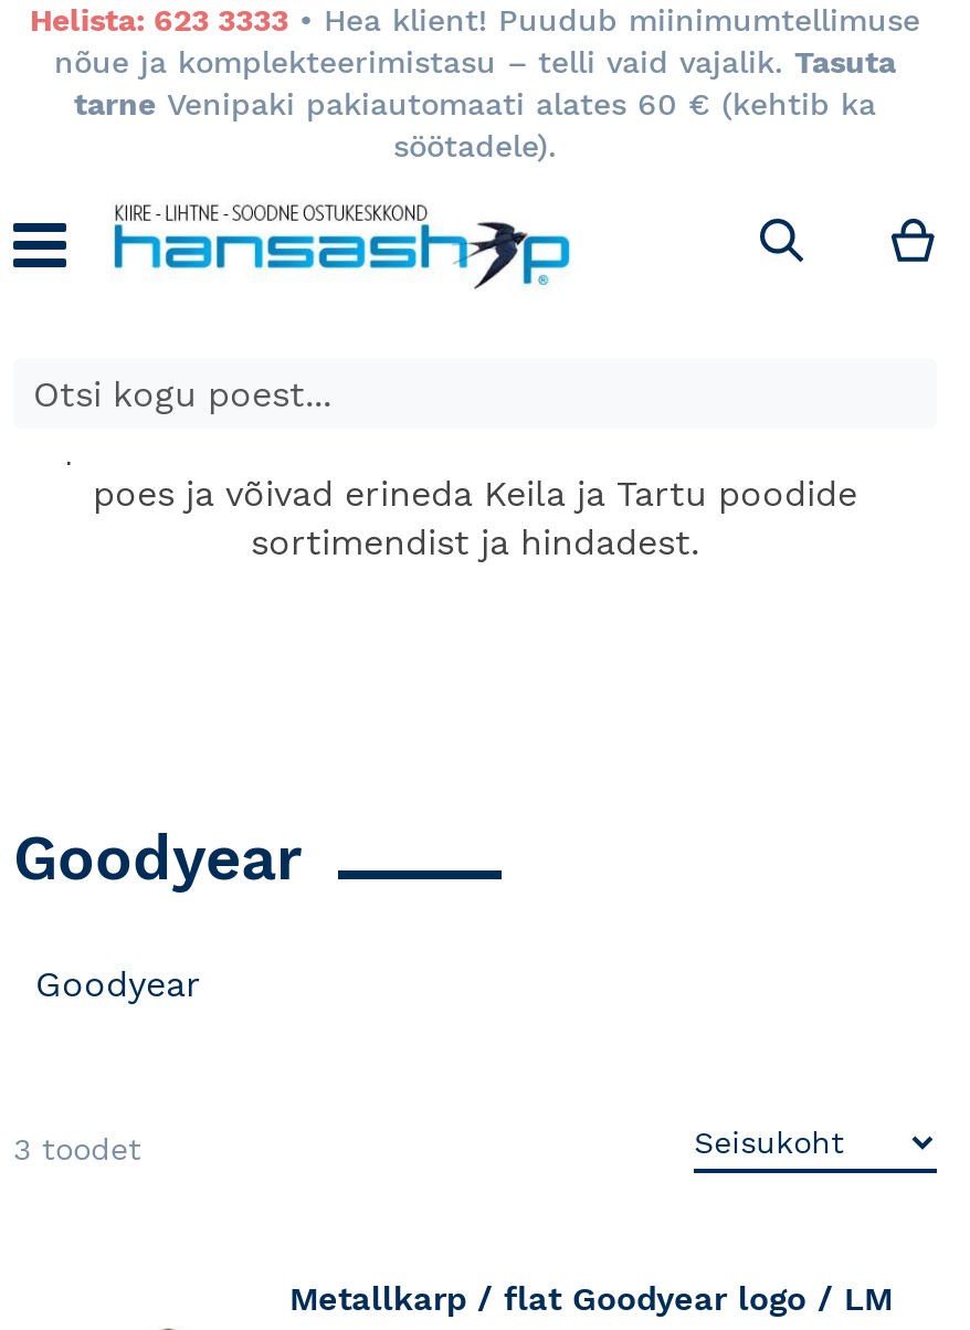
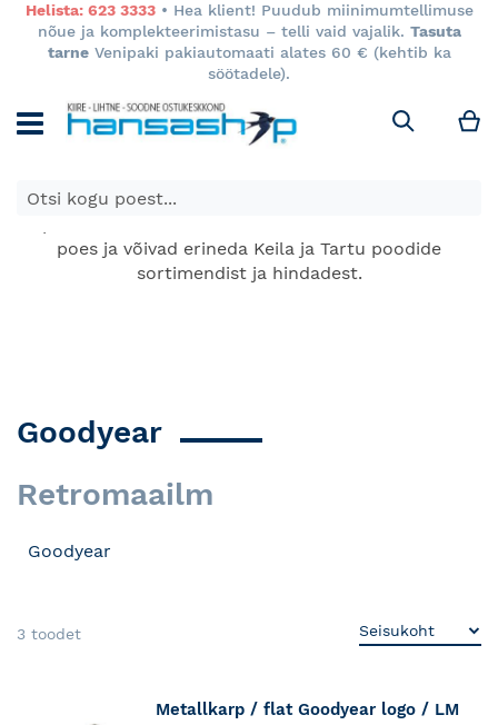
none -> [17,476,213,513] Retromaailm

